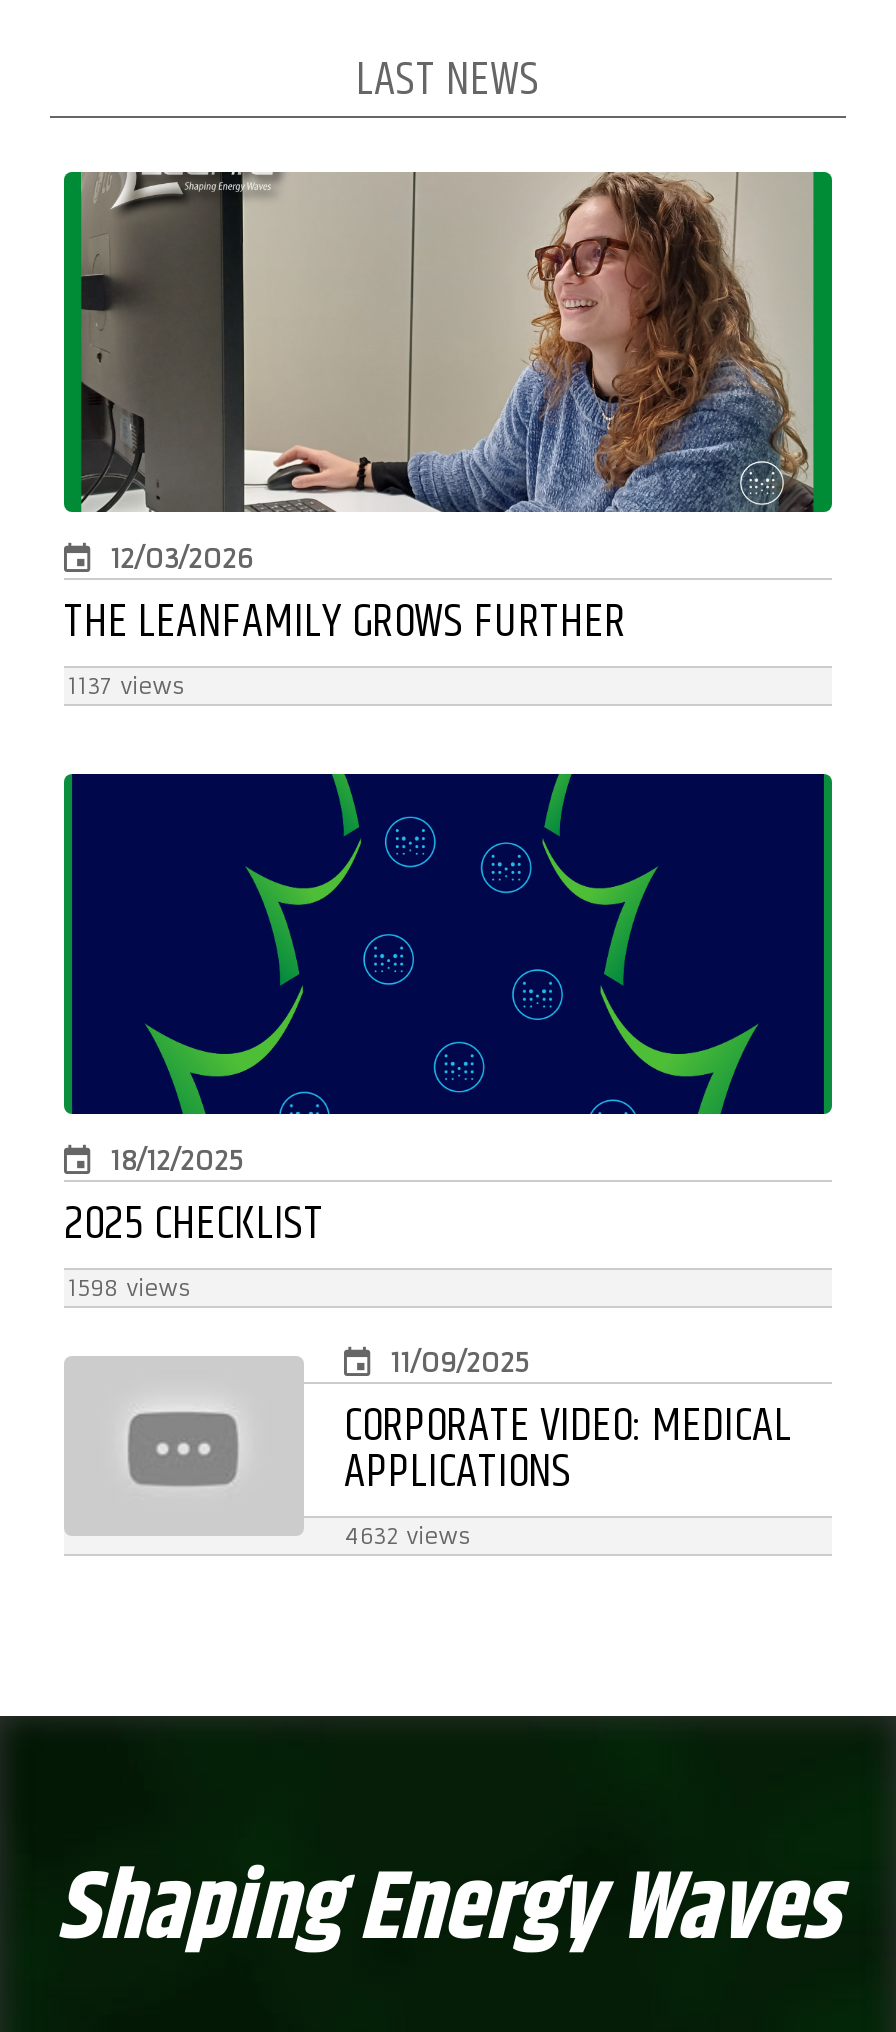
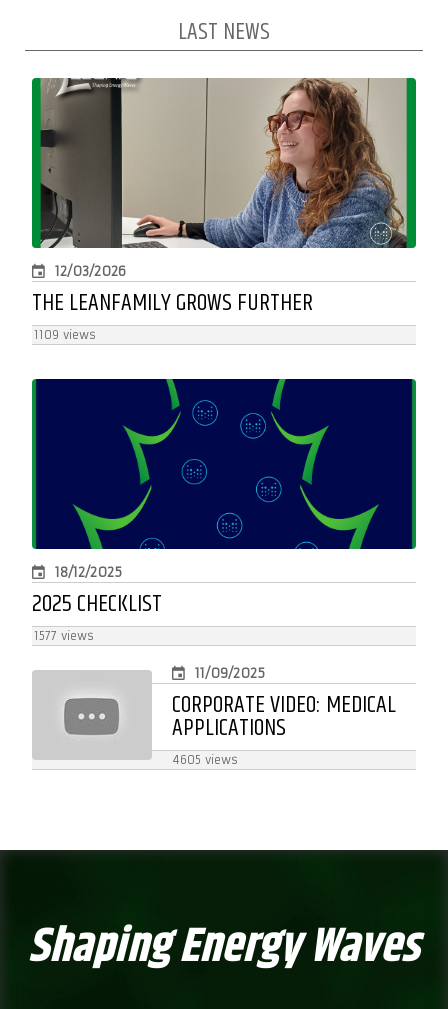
[68,672,186,700] 1137 views -> [34,328,96,342] 1109 views
[68,1274,192,1302] 1598 views -> [34,629,94,643] 1577 views
[344,1522,472,1550] 4632 views -> [172,753,238,767] 4605 views

